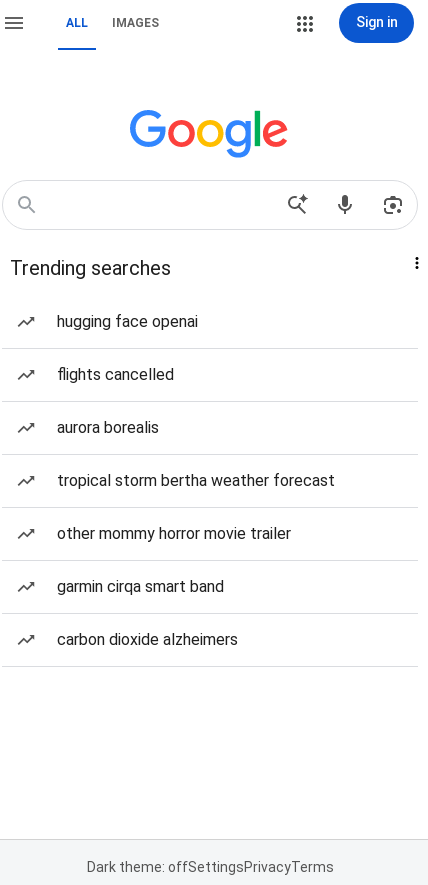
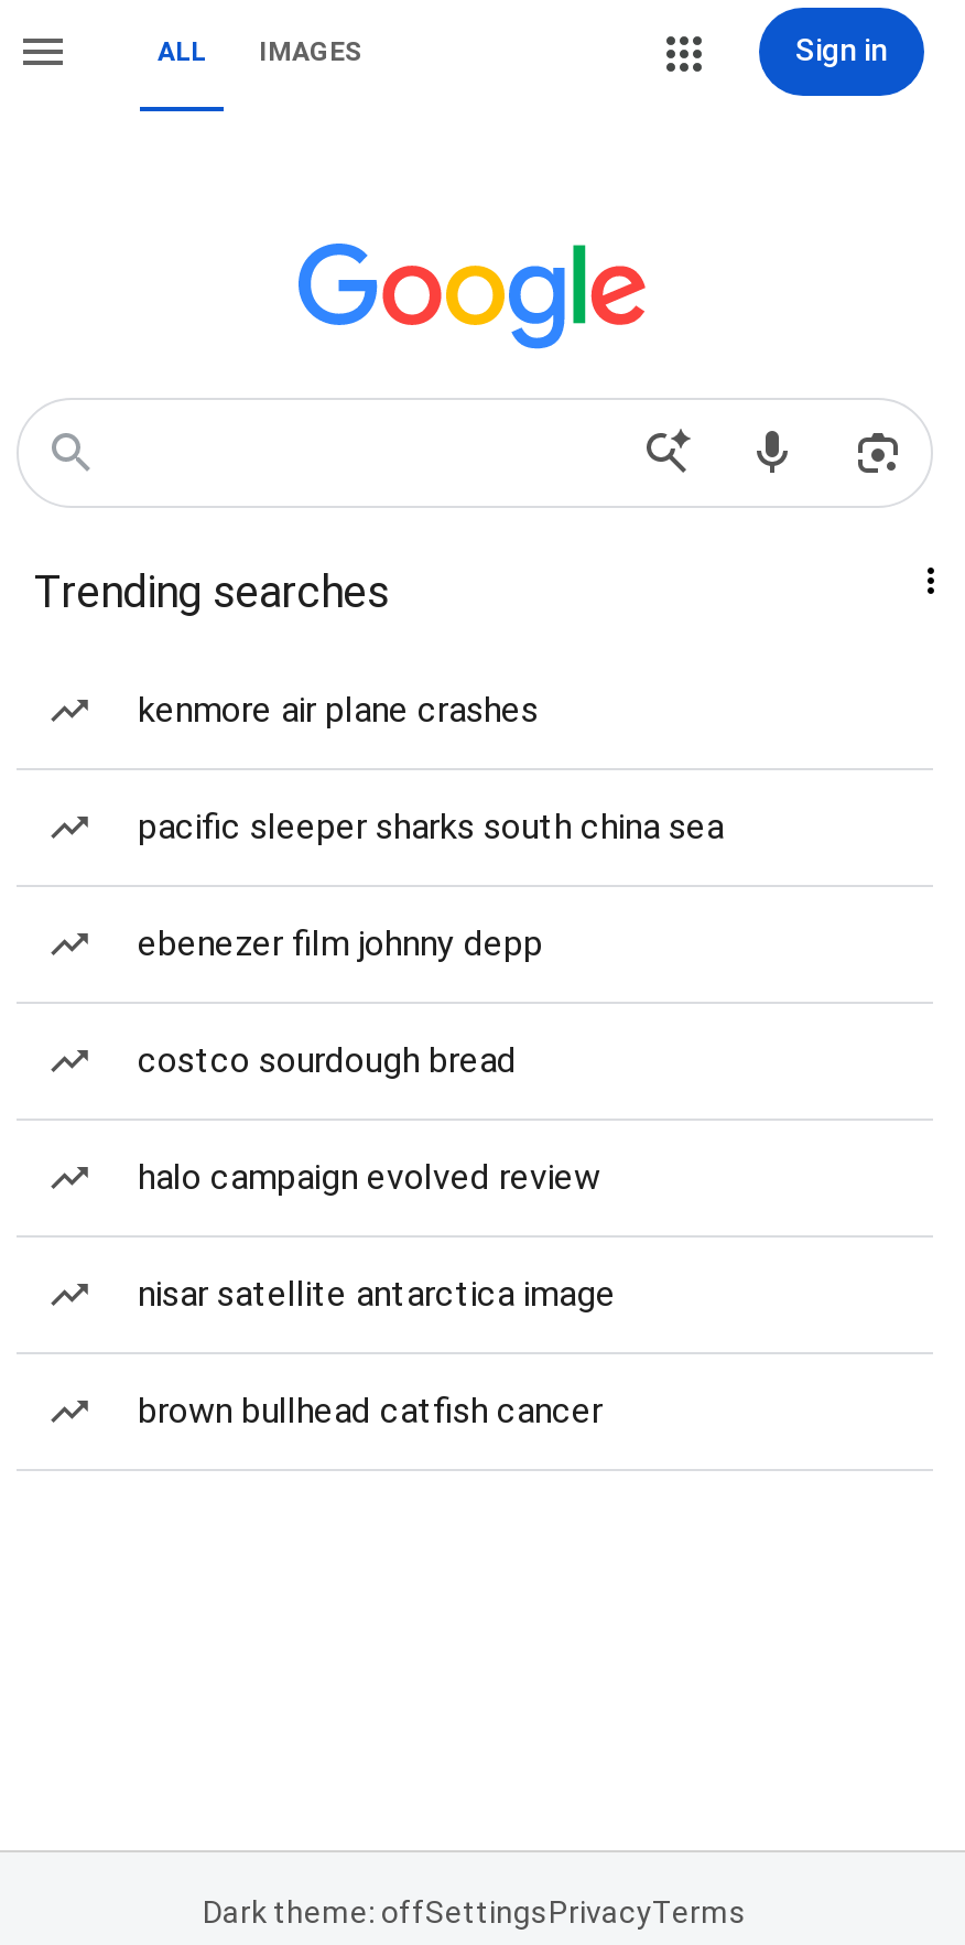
[57,312,198,331] hugging face openai -> [138,689,539,731] kenmore air plane crashes
[57,365,174,384] flights cancelled -> [138,806,724,847] pacific sleeper sharks south china sea
[57,418,159,437] aurora borealis -> [138,922,543,964] ebenezer film johnny depp
[57,471,335,490] tropical storm bertha weather forecast -> [138,1039,517,1081] costco sourdough bread
[57,524,291,543] other mommy horror movie trailer -> [138,1156,600,1198] halo campaign evolved review
[57,577,224,596] garmin cirqa smart band -> [138,1273,616,1315] nisar satellite antarctica image
[57,630,238,649] carbon dioxide alzheimers -> [138,1390,603,1431] brown bullhead catfish cancer

